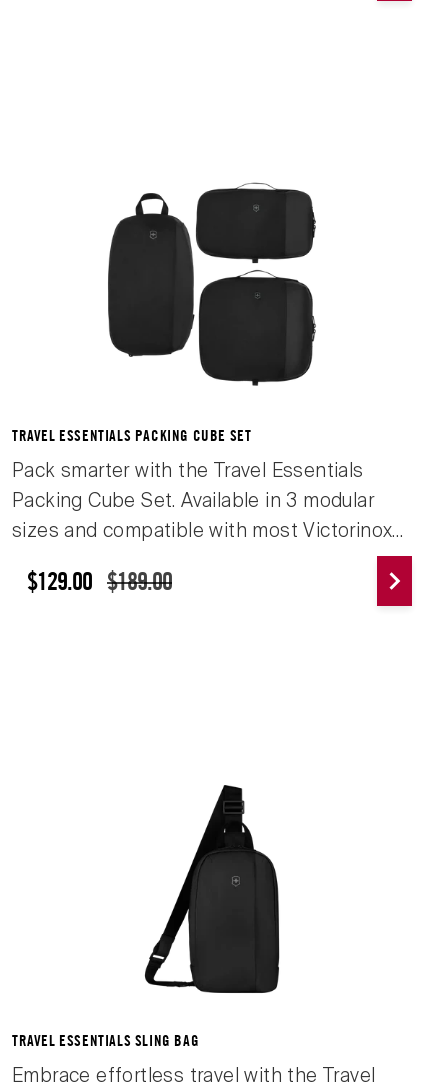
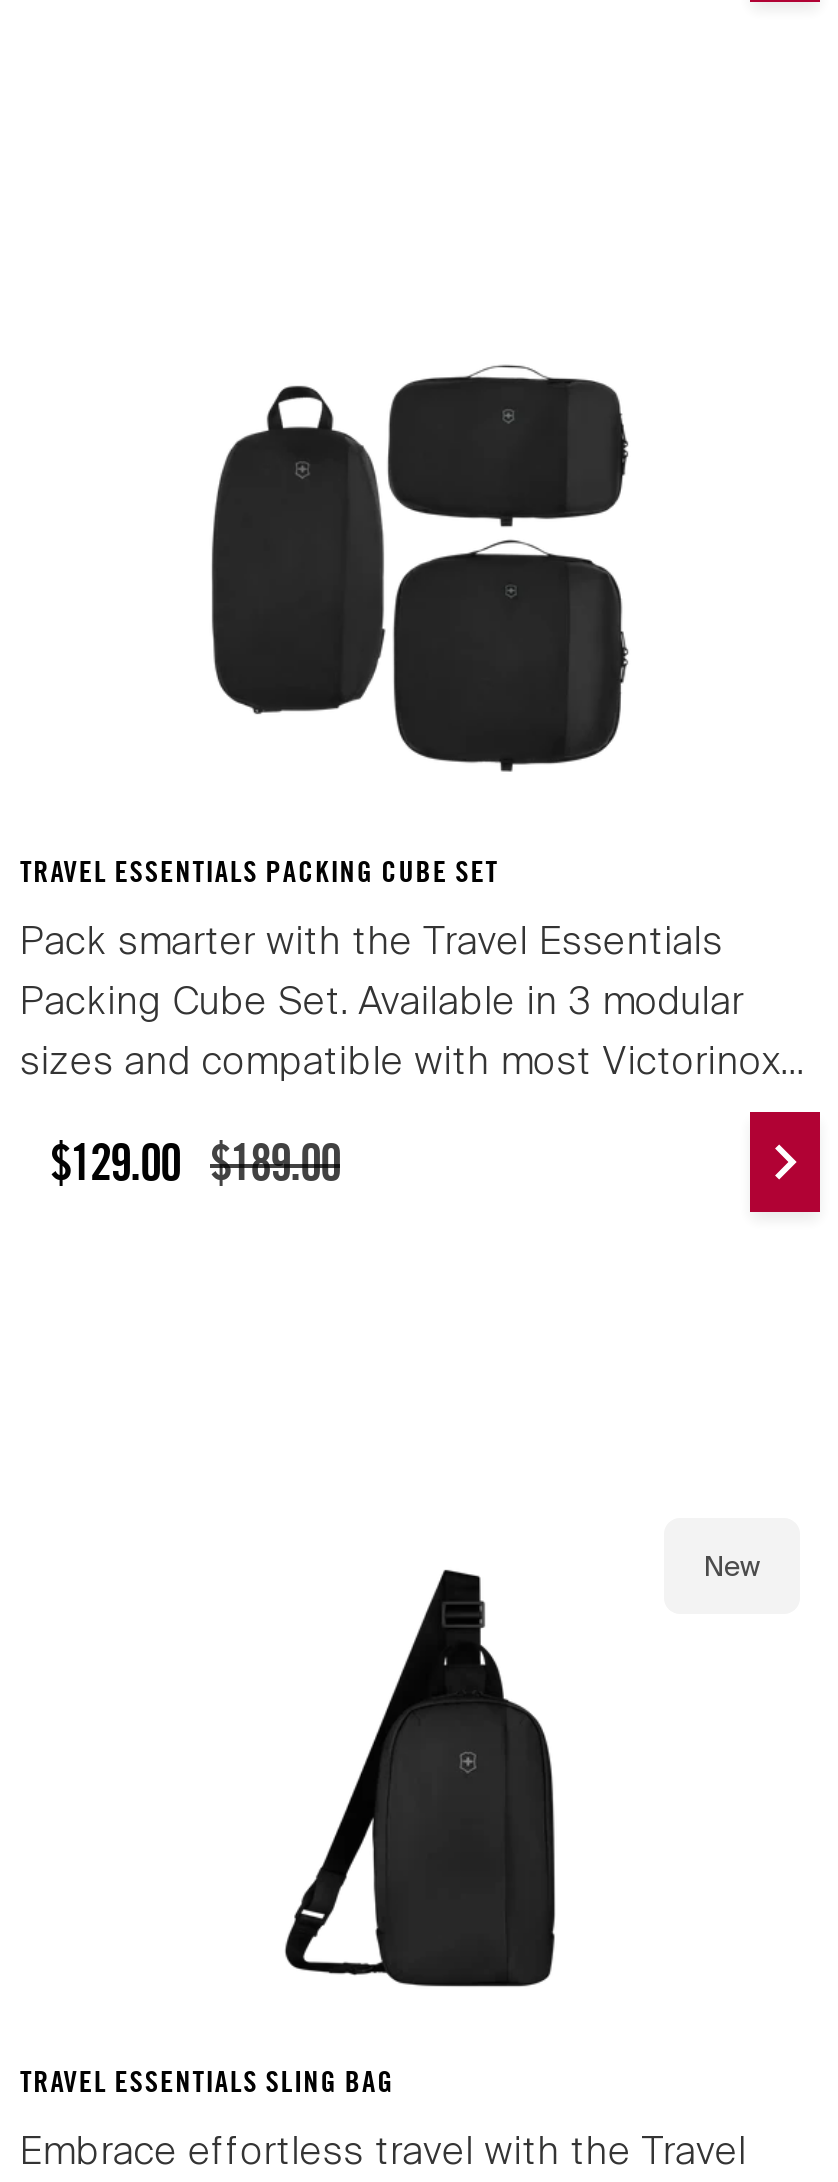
none -> [704,1548,760,1584] New

